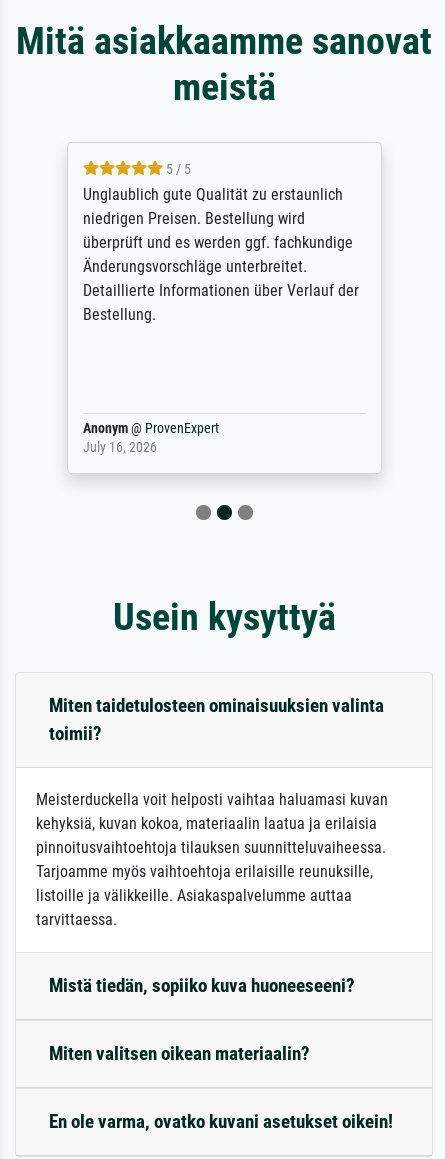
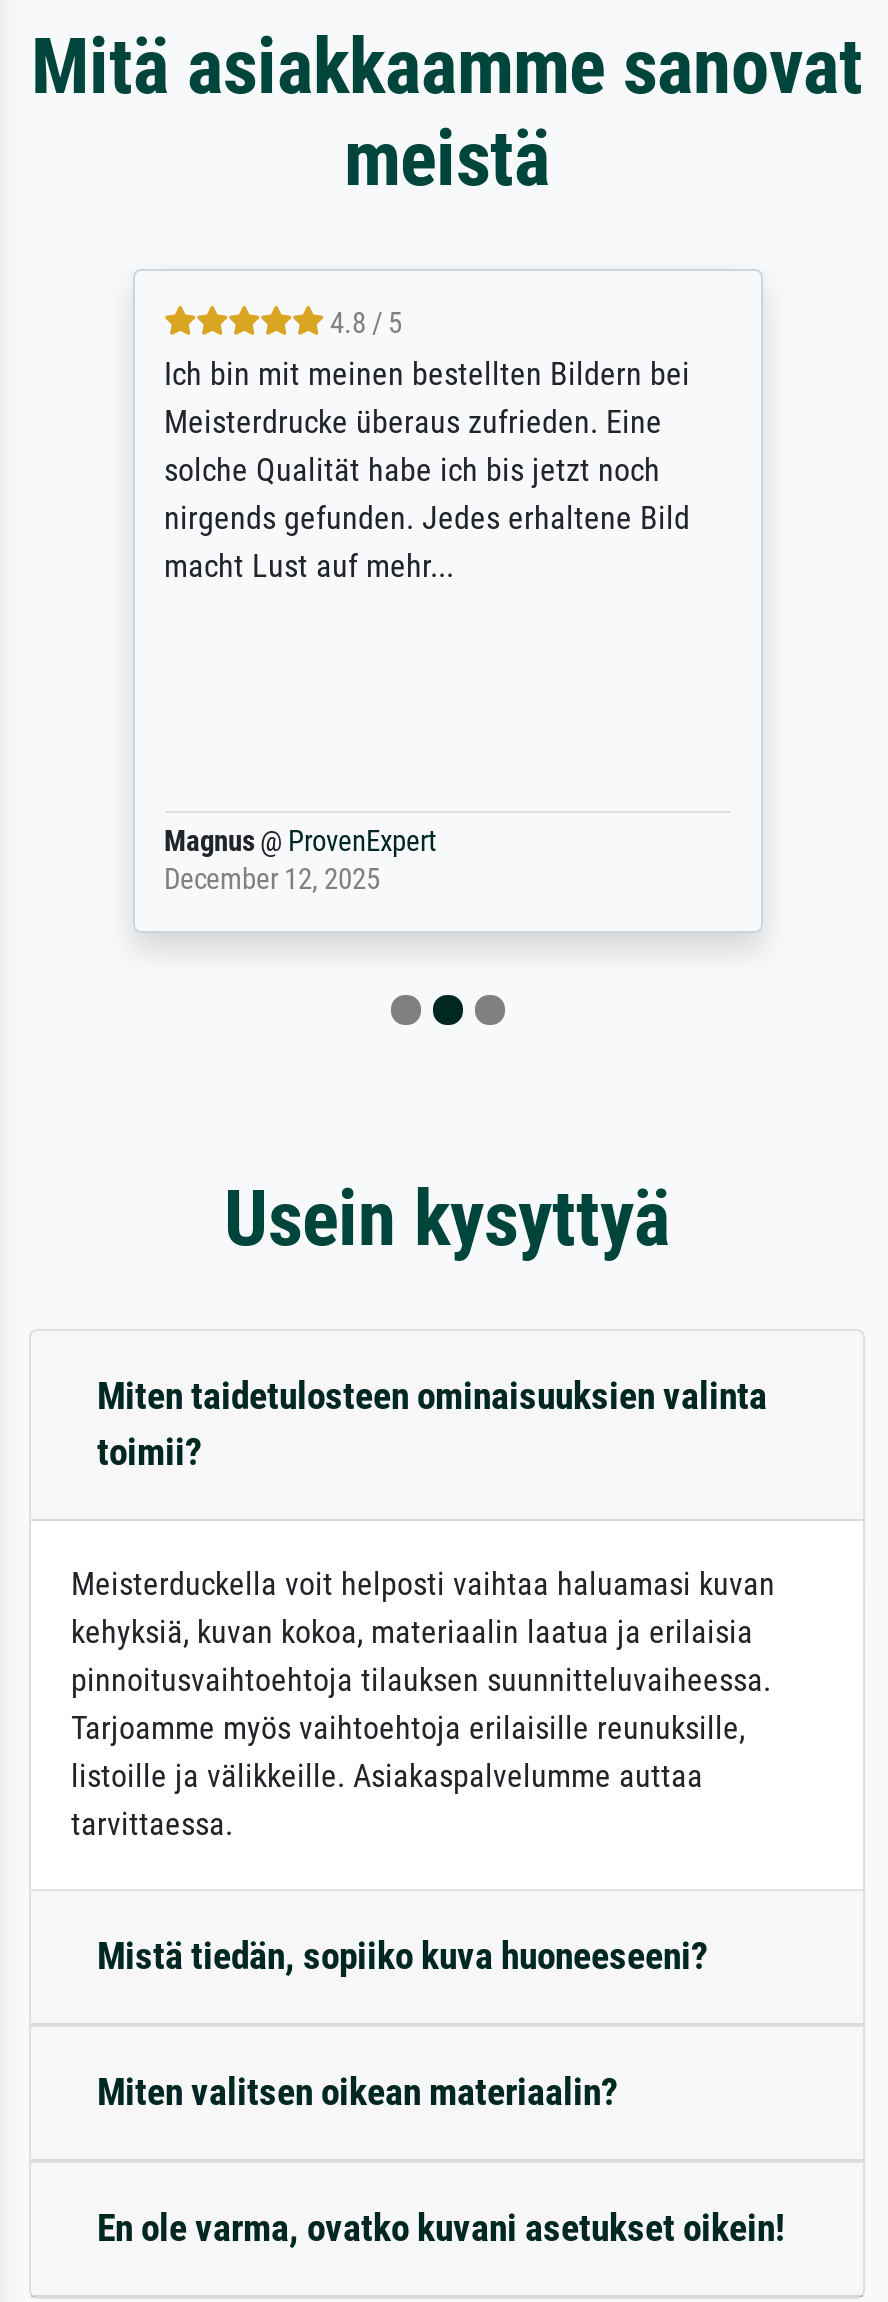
[82,161,358,324] 5 / 5 | Unglaublich gute Qualität zu erstaunlich | niedrigen Preisen. Bestellung wird | überprüft und es werden ggf. fachkundige | Änderungsvorschläge unterbreitet. | Detaillierte Informationen über Verlauf der | Bestellung. -> [164,307,690,585] 4.8 / 5 | Ich bin mit meinen bestellten Bildern bei | Meisterdrucke überaus zufrieden. Eine | solche Qualität habe ich bis jetzt noch | nirgends gefunden. Jedes erhaltene Bild | macht Lust auf mehr...
[82,420,218,456] Anonym @ ProvenExpert | July 16, 2026 -> [164,825,436,897] Magnus @ ProvenExpert | December 12, 2025

